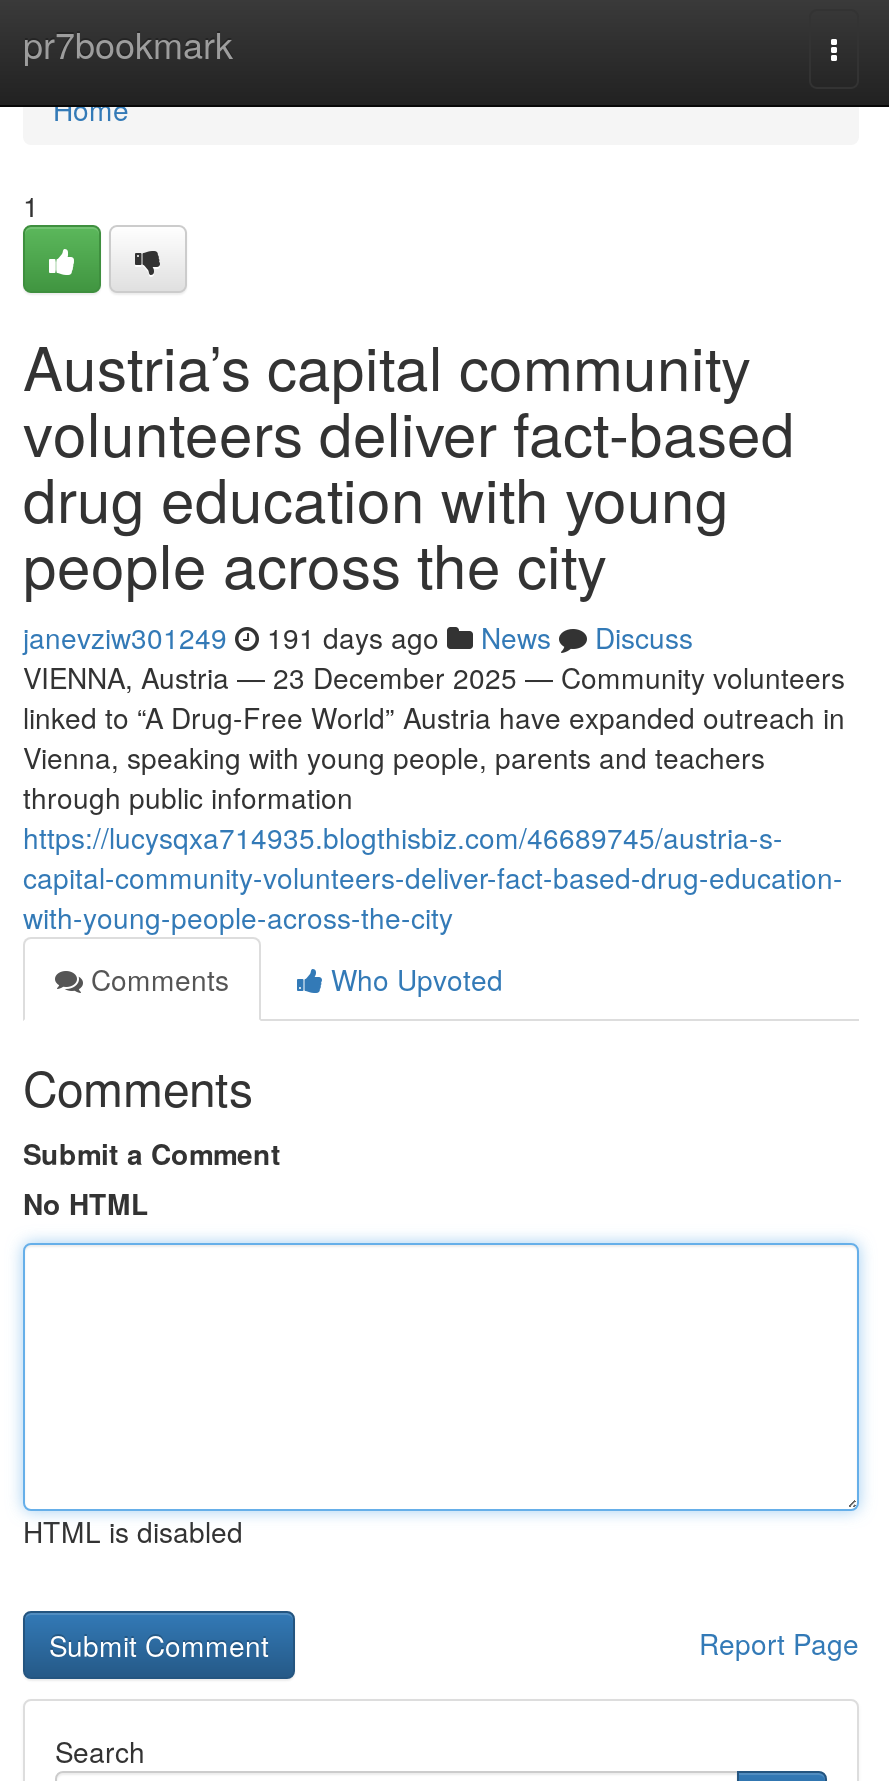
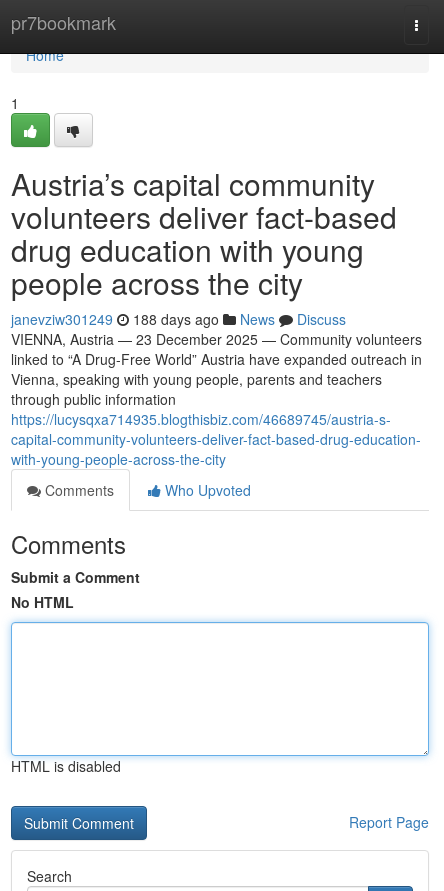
[23,617,693,657] janevziw301249 191 days ago News Discuss -> [11,309,346,329] janevziw301249 188 days ago News Discuss

